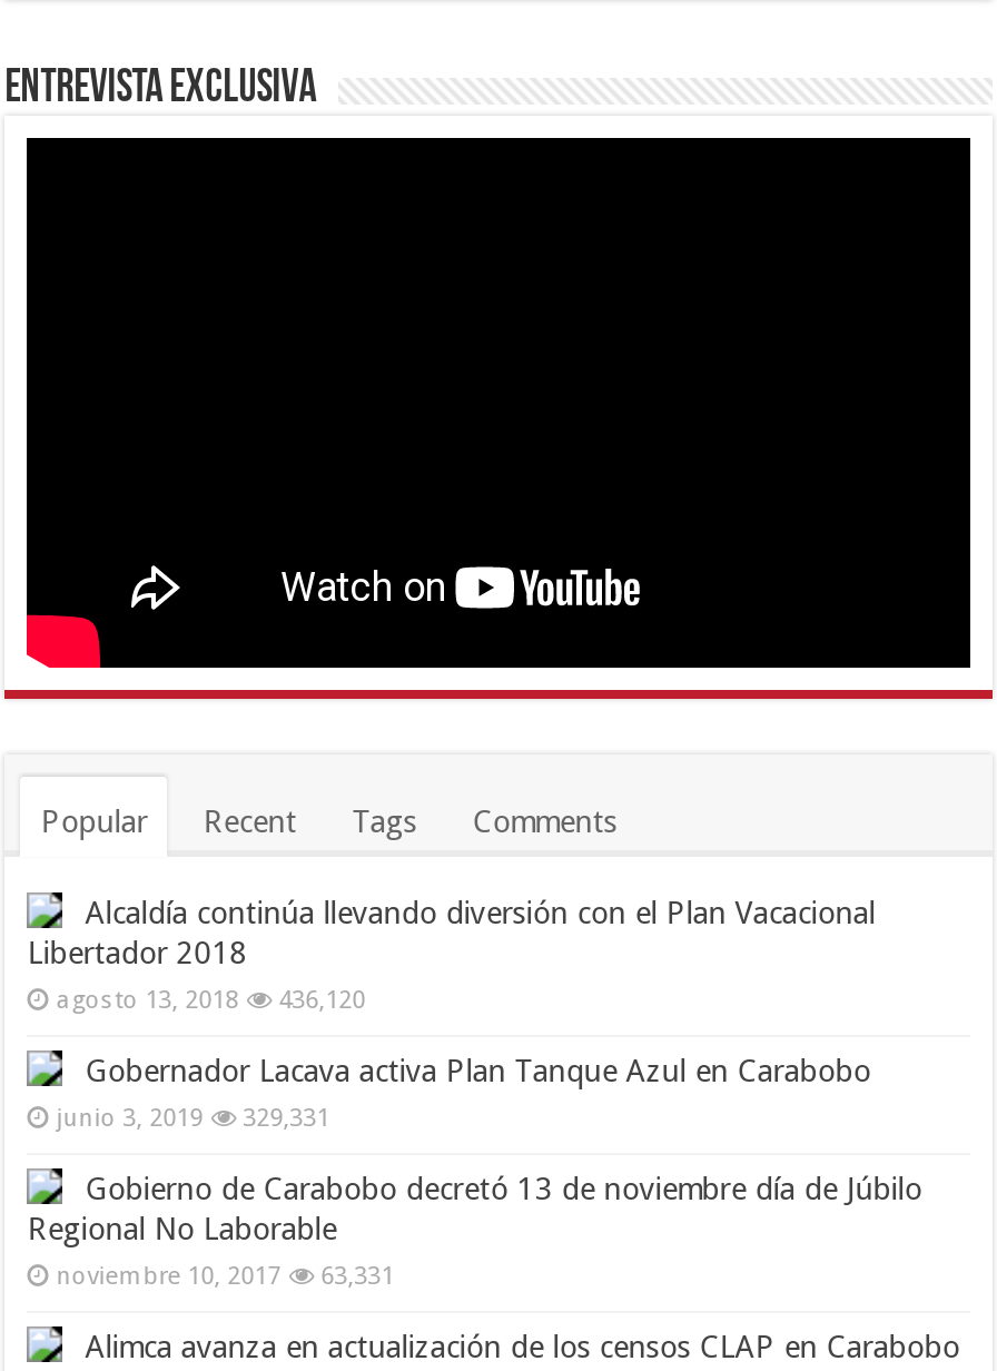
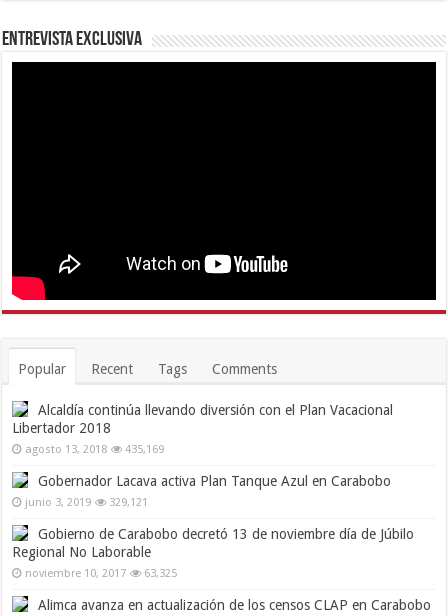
[56,986,365,1015] agosto 13, 2018 436,120 -> [25,443,164,456] agosto 13, 2018 435,169
[56,1104,330,1133] junio 3, 2019 329,331 -> [25,496,148,509] junio 3, 2019 329,121
[56,1262,394,1291] noviembre 10, 2017 63,331 -> [25,567,177,580] noviembre 10, 2017 63,325

